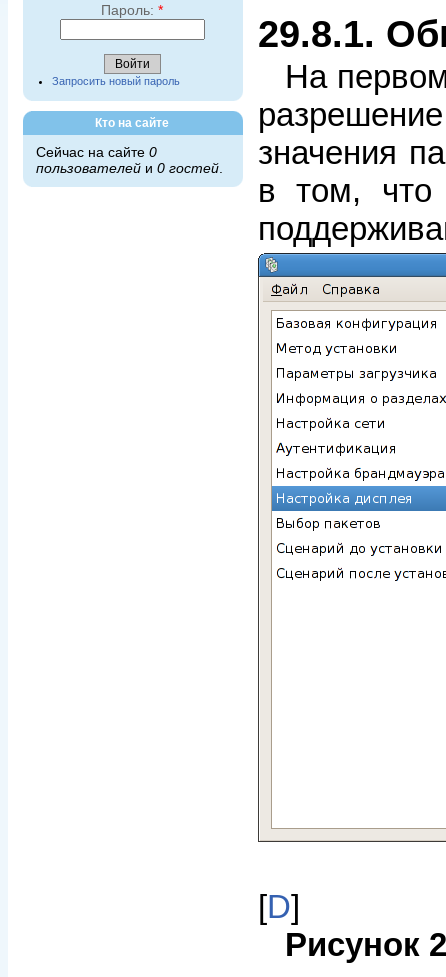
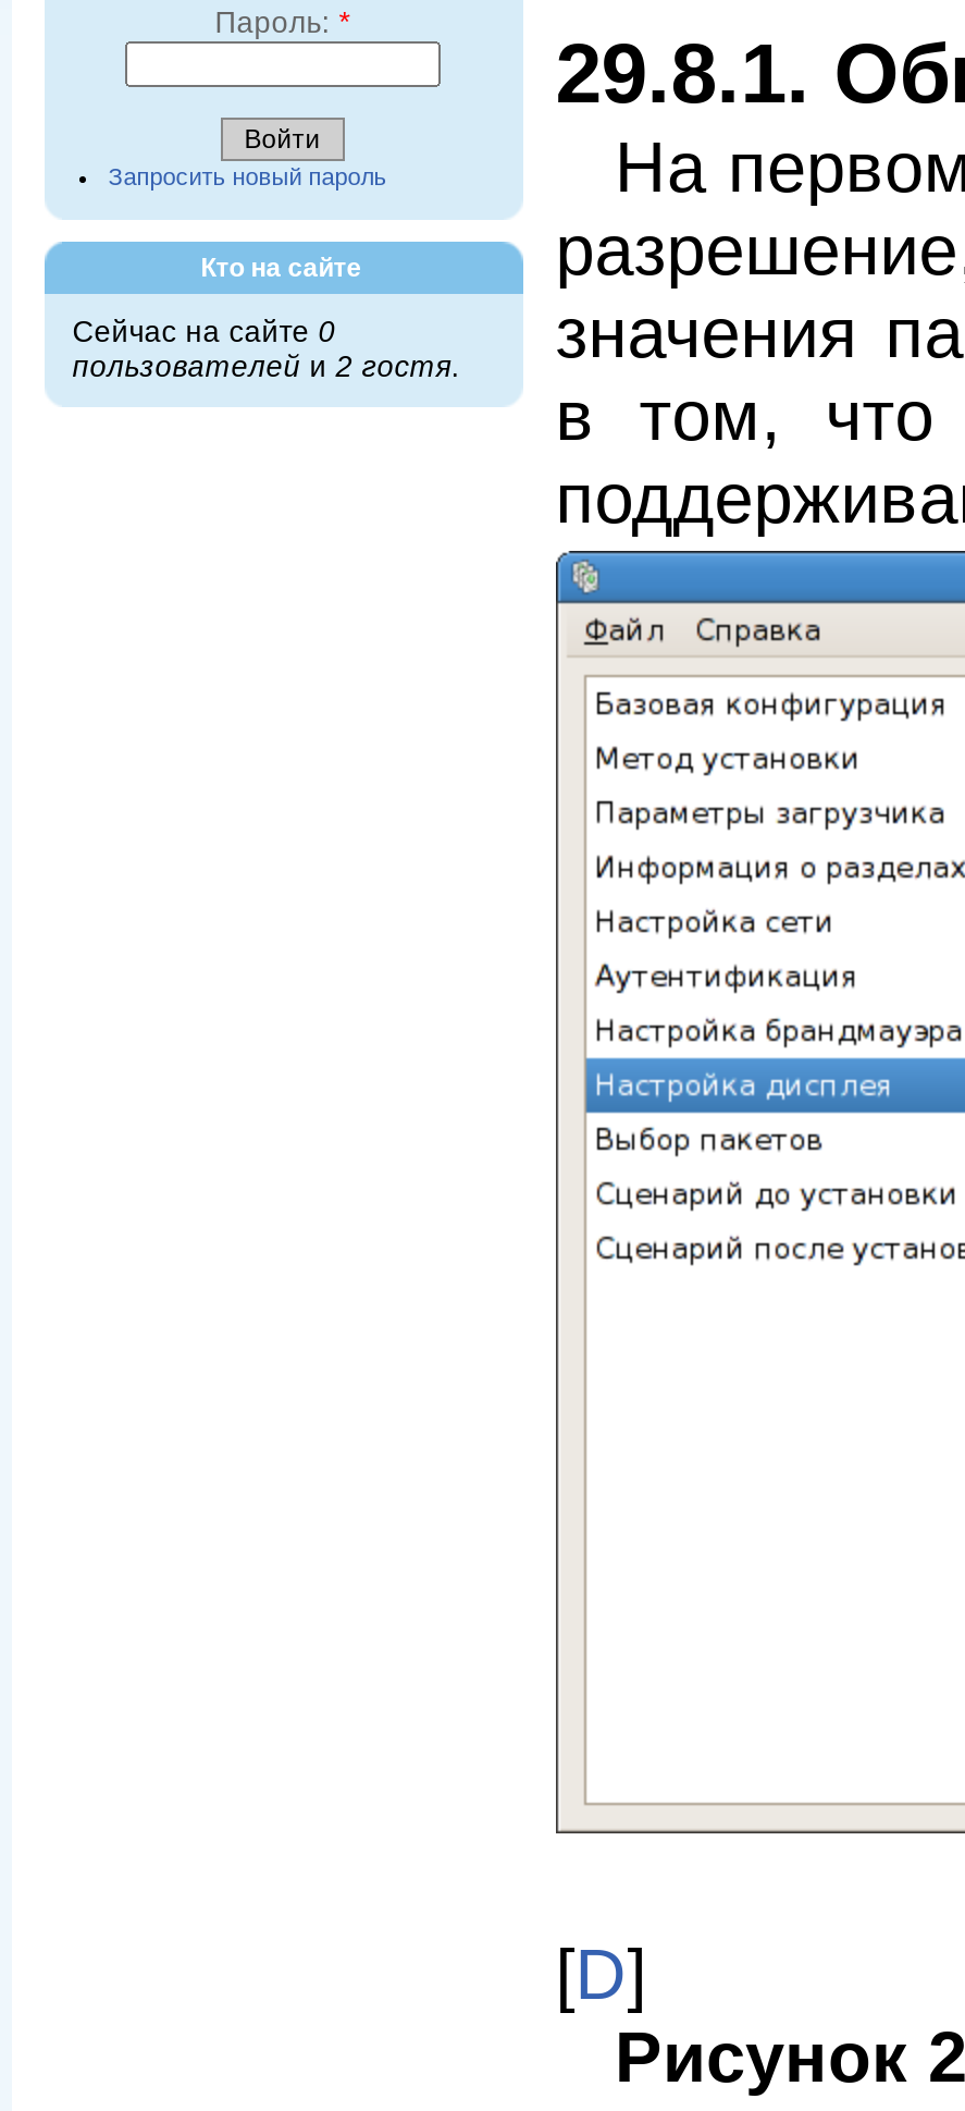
[36,161,223,176] пользователей и 0 гостей. -> [72,351,460,383] пользователей и 2 гостя.

